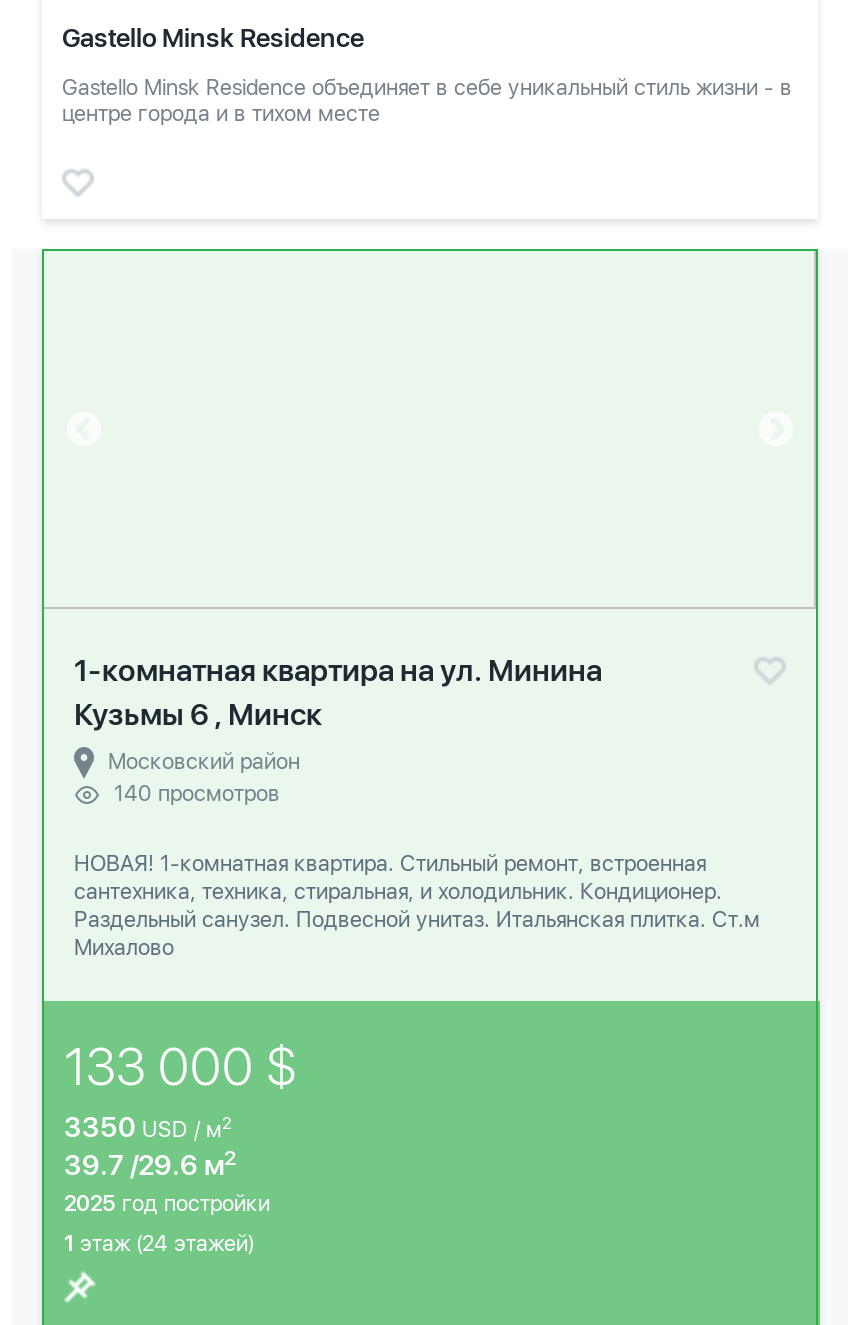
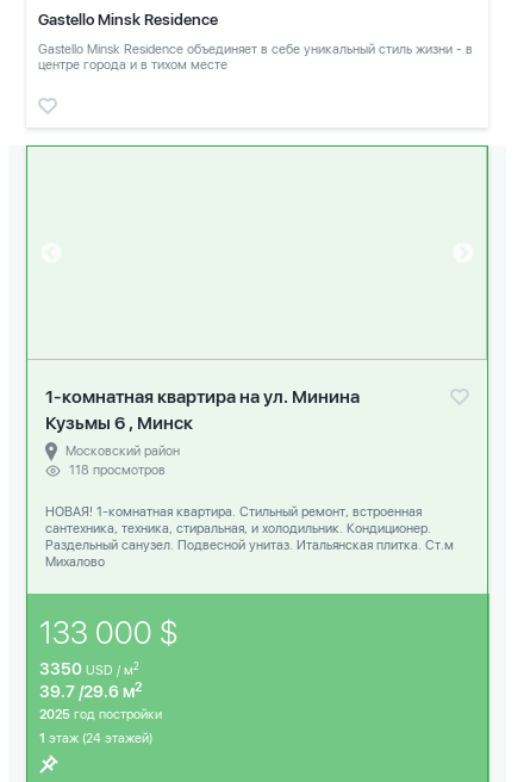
[114,781,280,807] 140 просмотров -> [69,463,166,478] 118 просмотров

